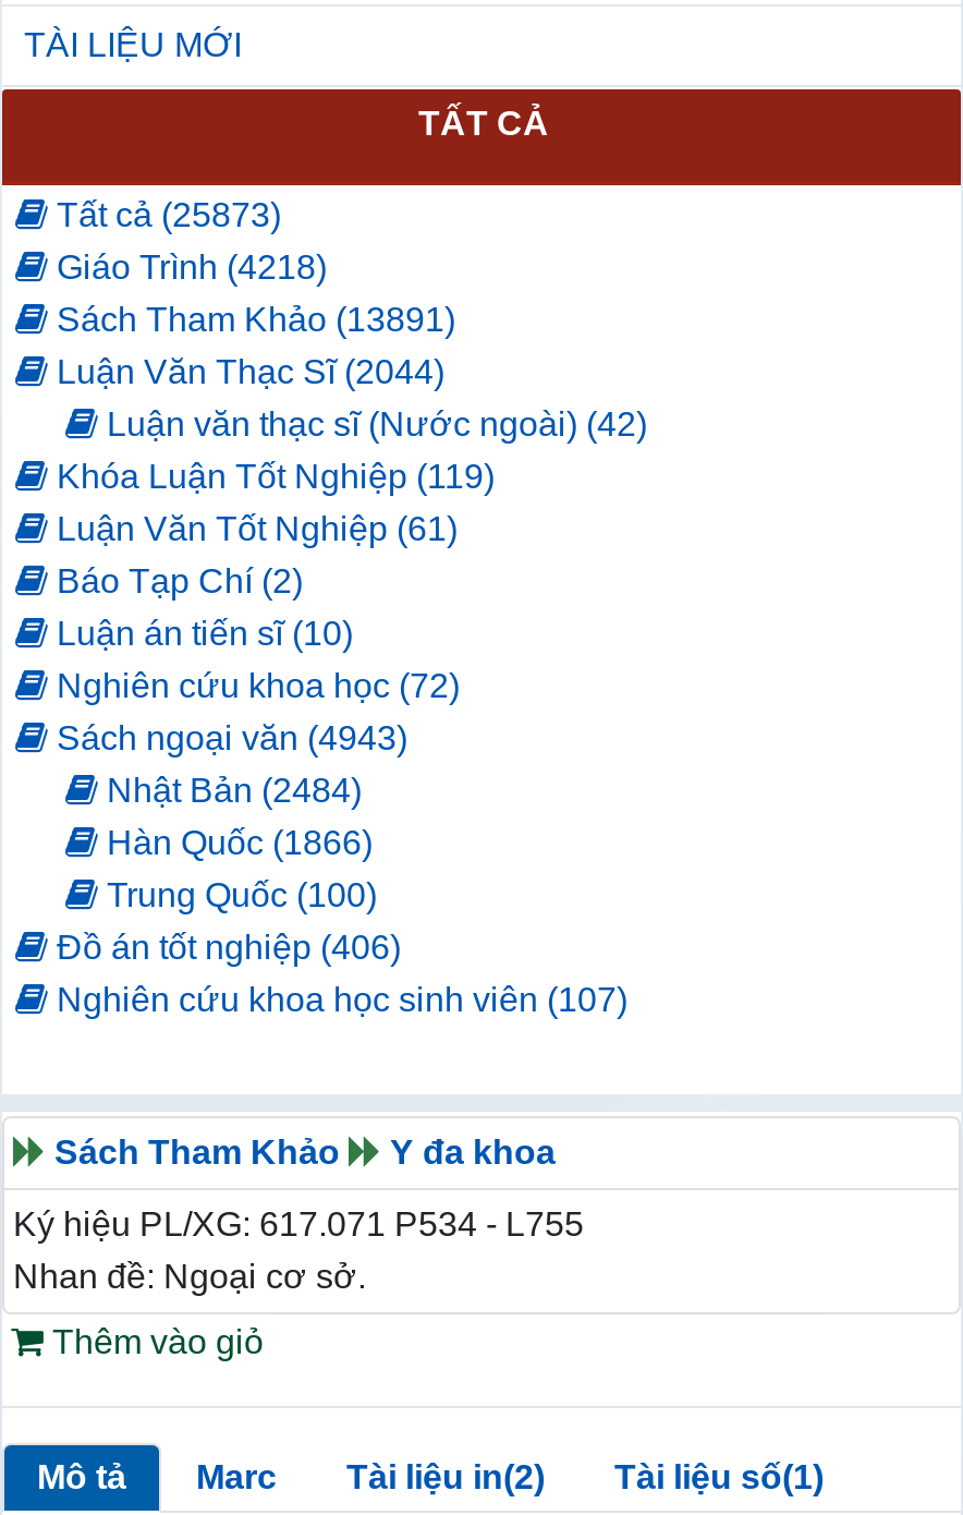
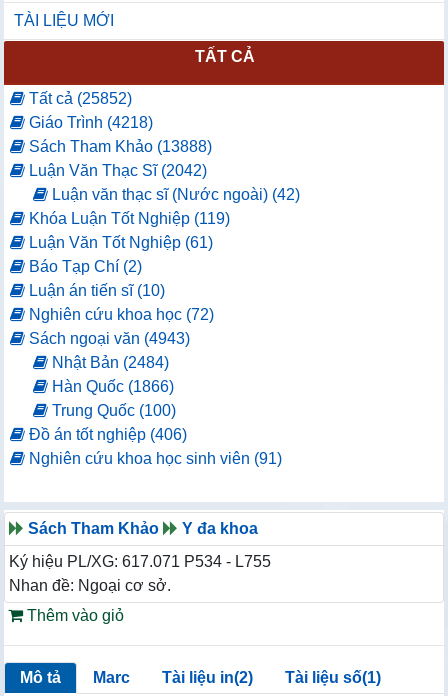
[48,196,281,233] Tất cả (25873) -> [25,90,132,107] Tất cả (25852)
[48,301,455,338] Sách Tham Khảo (13891) -> [25,138,212,155] Sách Tham Khảo (13888)
[48,353,444,390] Luận Văn Thạc Sĩ (2044) -> [25,162,207,179] Luận Văn Thạc Sĩ (2042)
[48,981,627,1018] Nghiên cứu khoa học sinh viên (107) -> [25,450,282,467] Nghiên cứu khoa học sinh viên (91)

